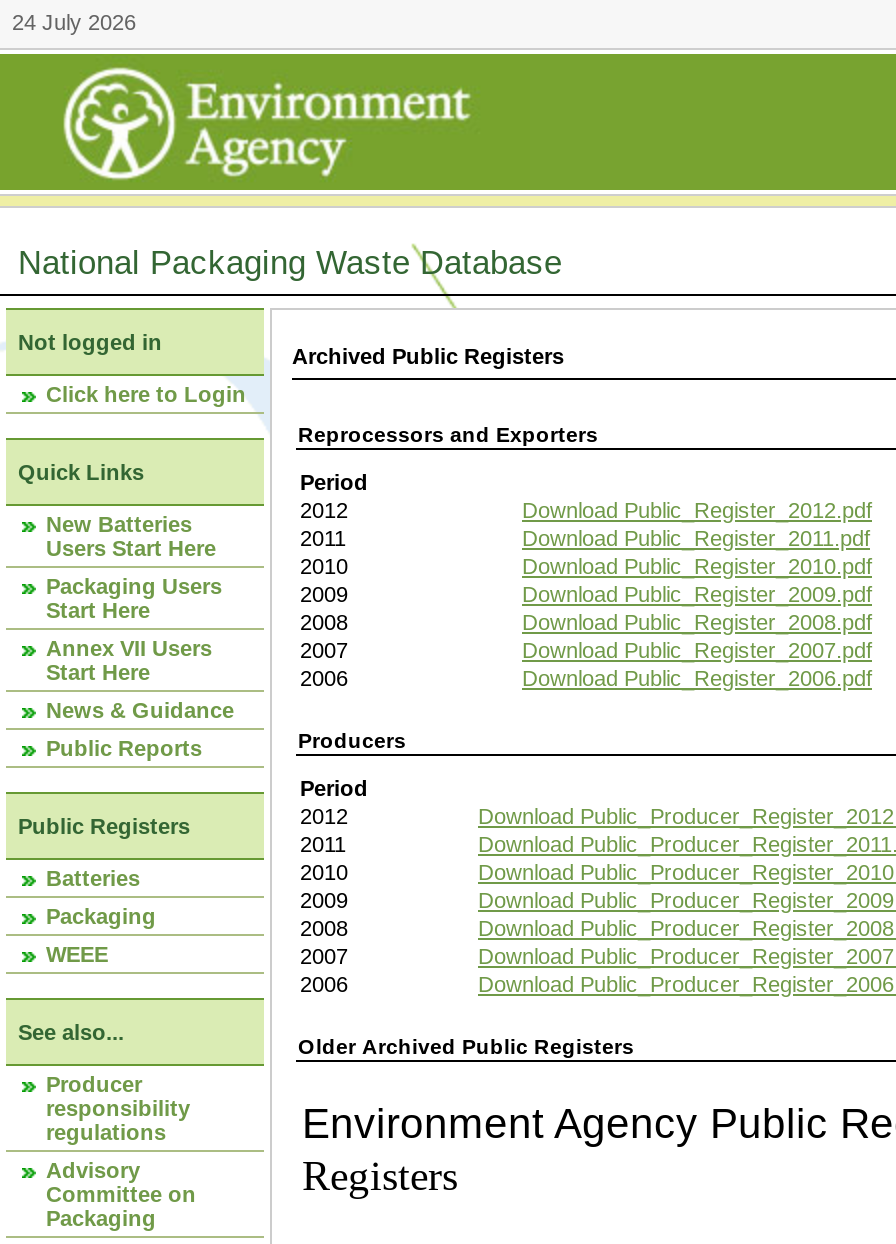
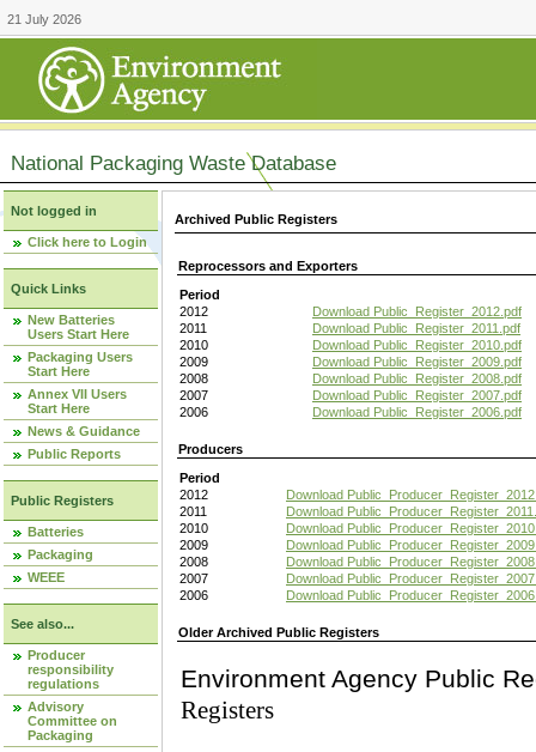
[12,10,136,34] 24 July 2026 -> [7,12,81,26] 21 July 2026

